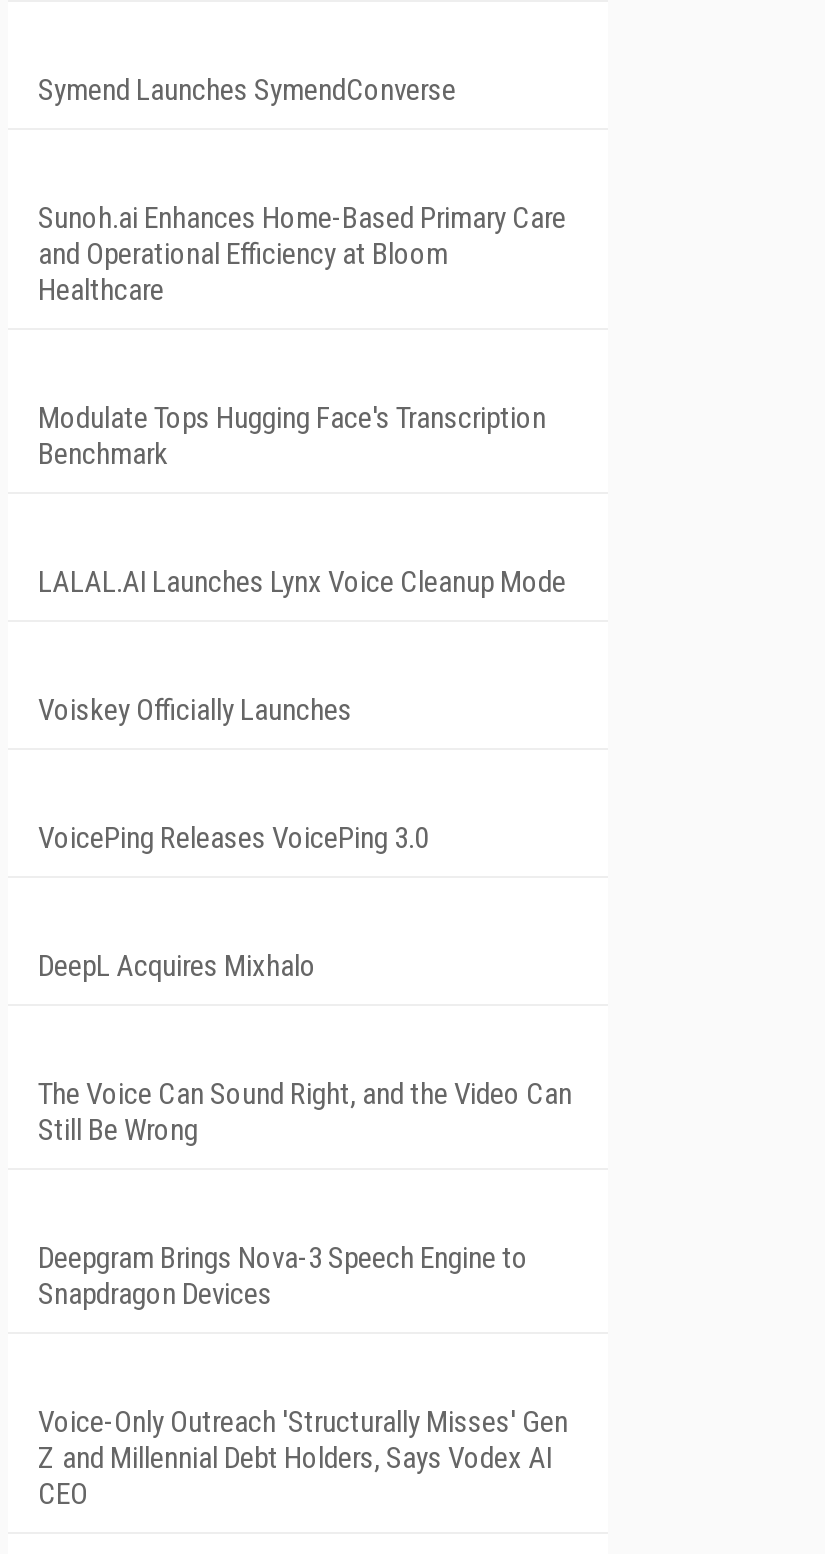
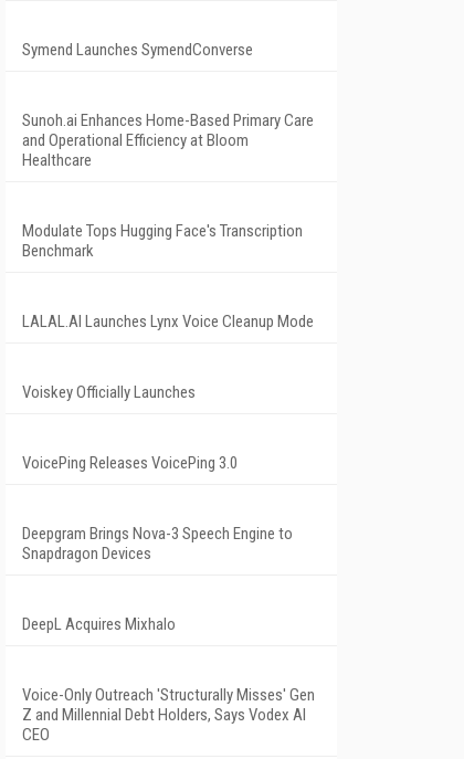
moved [38,948,316,984] -> [22,614,176,634]: DeepL Acquires Mixhalo
[38,1076,572,1148] The Voice Can Sound Right, and the Video Can | Still Be Wrong -> none
moved [38,1240,528,1312] -> [22,524,293,563]: Deepgram Brings Nova-3 Speech Engine to | Snapdragon Devices

